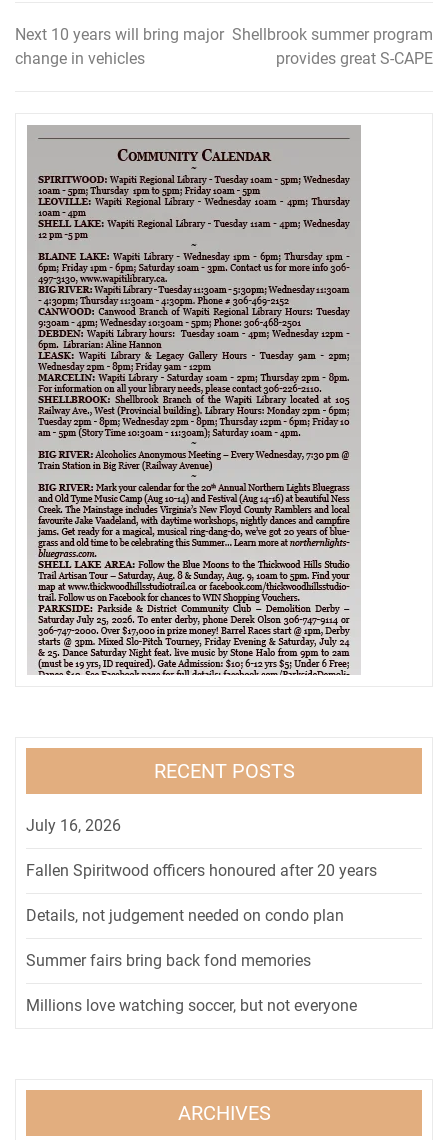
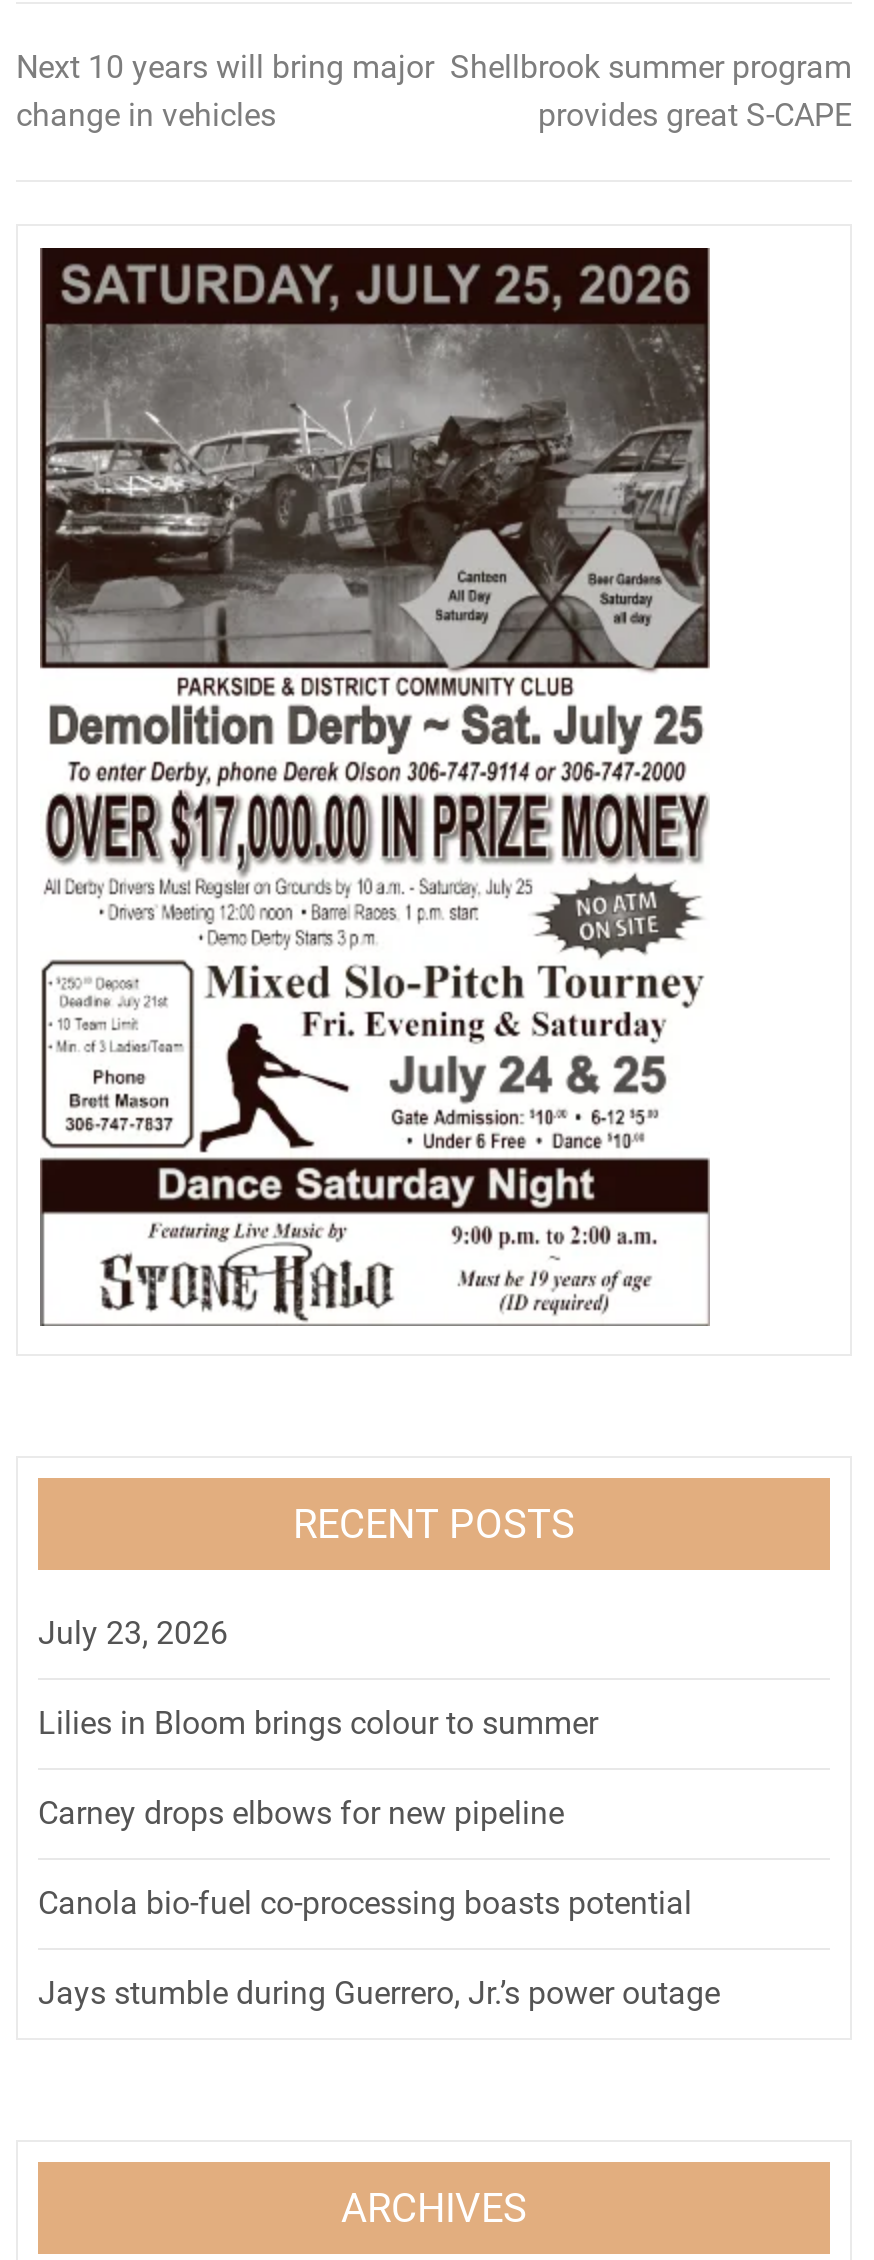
[27,126,362,676] [image] -> [40,248,710,1332] [image]
[26,816,121,835] July 16, 2026 -> [38,1614,228,1652] July 23, 2026
[26,861,377,880] Fallen Spiritwood officers honoured after 20 years -> [38,1704,598,1742] Lilies in Bloom brings colour to summer
[26,906,344,925] Details, not judgement needed on condo plan -> [38,1794,564,1832] Carney drops elbows for new pipeline
[26,951,311,970] Summer fairs bring back fond memories -> [38,1884,692,1922] Canola bio-fuel co-processing boasts potential
[26,996,357,1015] Millions love watching soccer, but not everyone -> [38,1974,720,2012] Jays stumble during Guerrero, Jr.’s power outage

